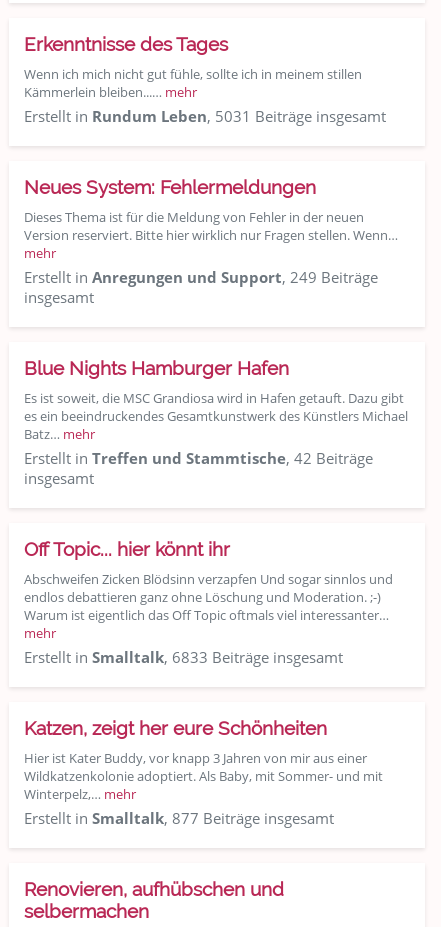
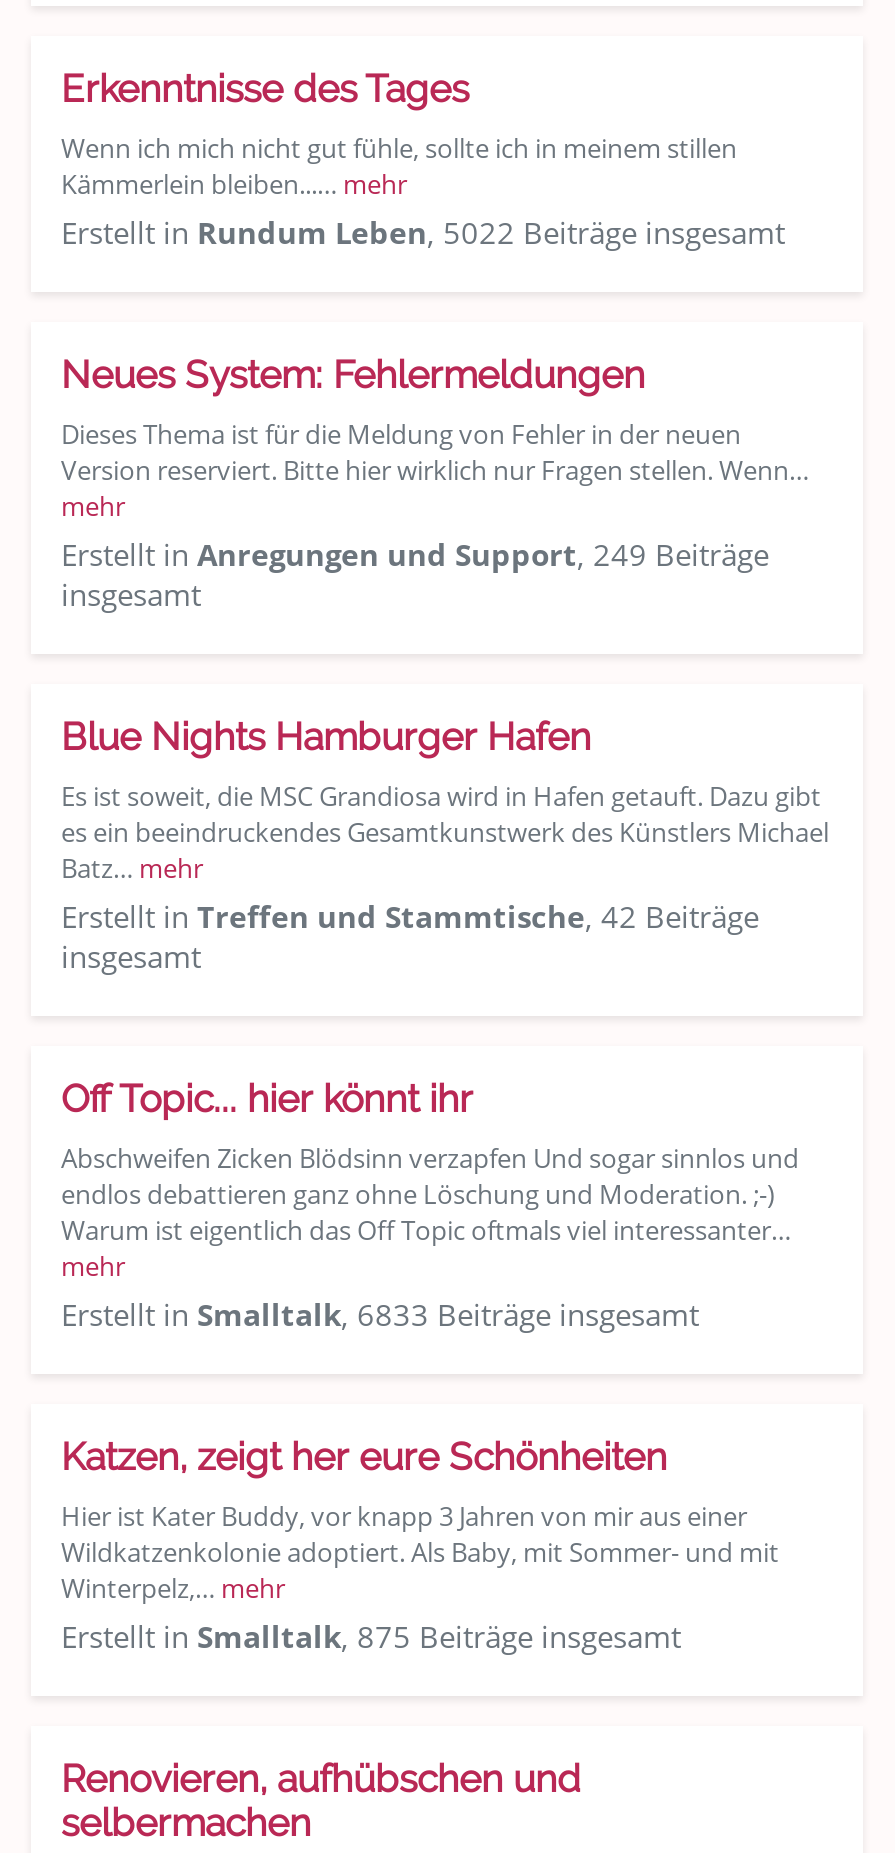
[24,106,386,126] Erstellt in Rundum Leben, 5031 Beiträge insgesamt -> [61,212,785,252] Erstellt in Rundum Leben, 5022 Beiträge insgesamt
[24,808,334,828] Erstellt in Smalltalk, 877 Beiträge insgesamt -> [61,1616,681,1656] Erstellt in Smalltalk, 875 Beiträge insgesamt

